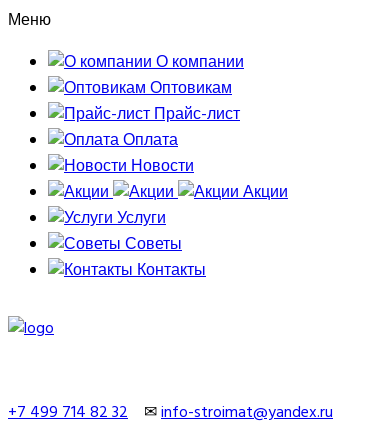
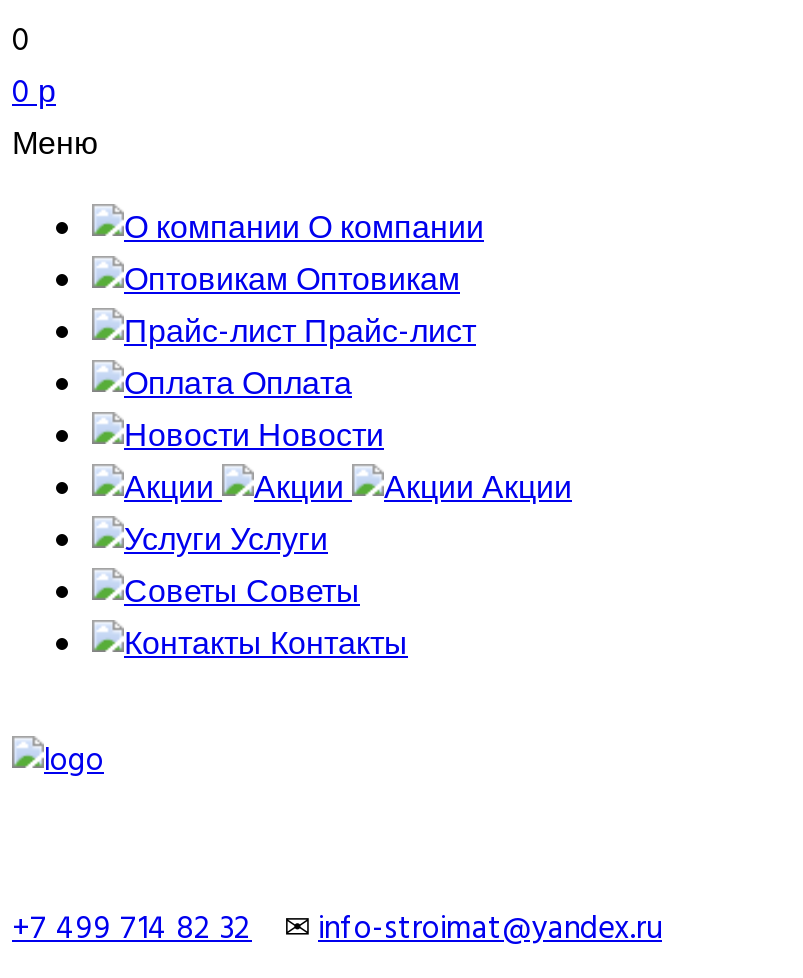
none -> [12,16,56,120] 0 | 0 р

